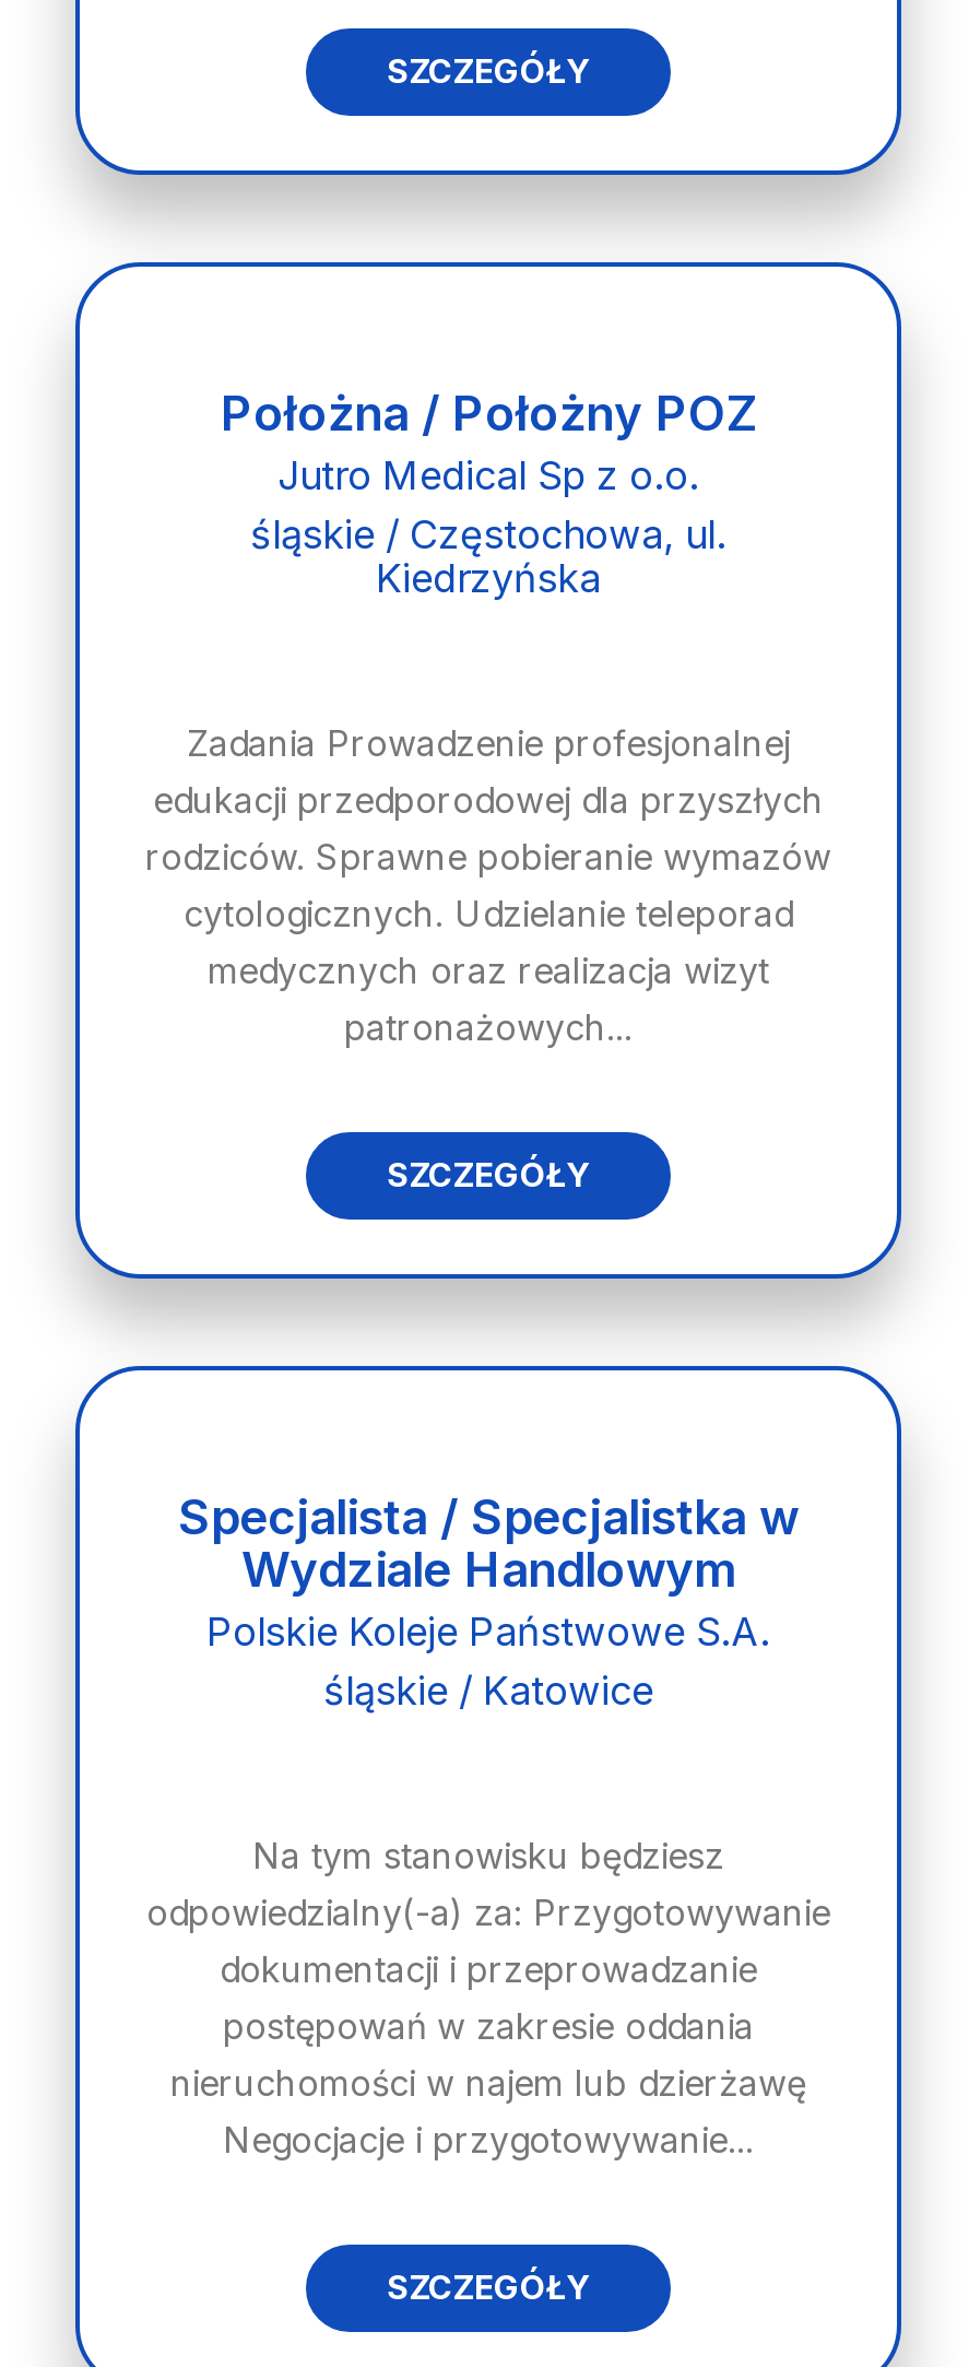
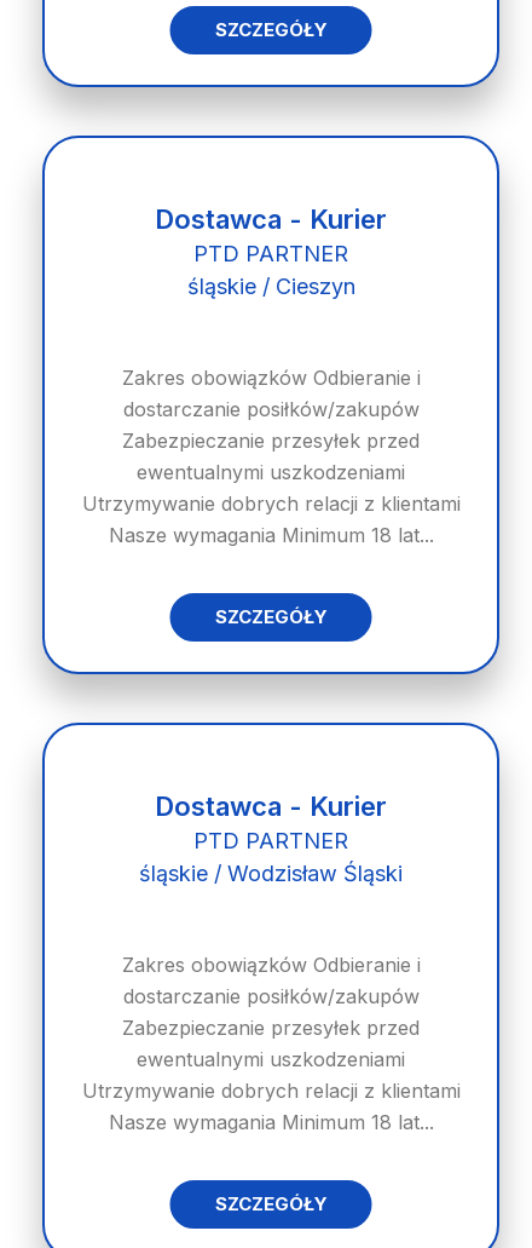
[221,385,756,601] Położna / Położny POZ | Jutro Medical Sp z o.o. | śląskie / Częstochowa, ul. | Kiedrzyńska -> [155,203,387,299] Dostawca - Kurier | PTD PARTNER | śląskie / Cieszyn
[145,721,831,1049] Zadania Prowadzenie profesjonalnej | edukacji przedporodowej dla przyszłych | rodziców. Sprawne pobieranie wymazów | cytologicznych. Udzielanie teleporad | medycznych oraz realizacja wizyt | patronażowych... -> [82,366,460,547] Zakres obowiązków Odbieranie i | dostarczanie posiłków/zakupów | Zabezpieczanie przesyłek przed | ewentualnymi uszkodzeniami | Utrzymywanie dobrych relacji z klientami | Nasze wymagania Minimum 18 lat...
[178,1488,799,1714] Specjalista / Specjalistka w | Wydziale Handlowym | Polskie Koleje Państwowe S.A. | śląskie / Katowice -> [139,790,403,886] Dostawca - Kurier | PTD PARTNER | śląskie / Wodzisław Śląski
[146,1834,830,2162] Na tym stanowisku będziesz | odpowiedzialny(-a) za: Przygotowywanie | dokumentacji i przeprowadzanie | postępowań w zakresie oddania | nieruchomości w najem lub dzierżawę | Negocjacje i przygotowywanie... -> [82,953,460,1134] Zakres obowiązków Odbieranie i | dostarczanie posiłków/zakupów | Zabezpieczanie przesyłek przed | ewentualnymi uszkodzeniami | Utrzymywanie dobrych relacji z klientami | Nasze wymagania Minimum 18 lat...

